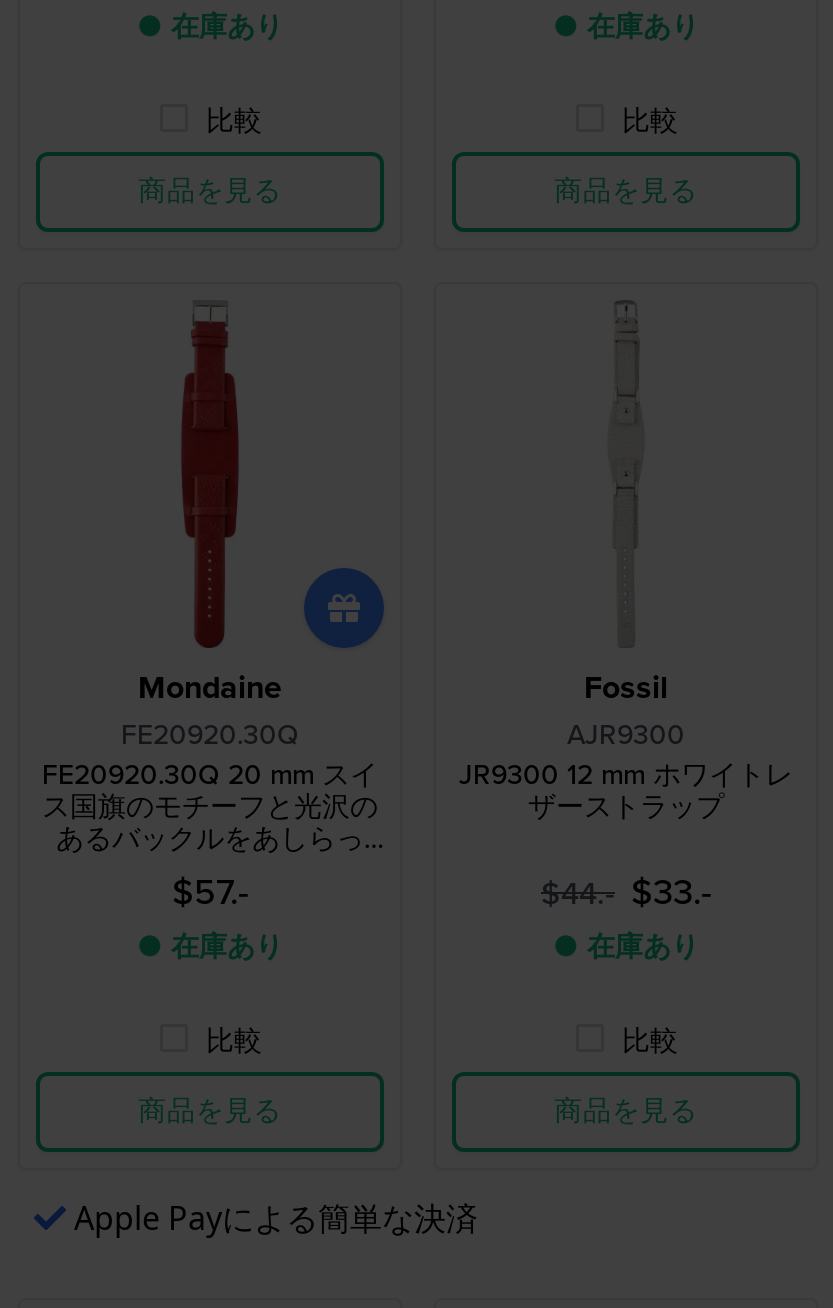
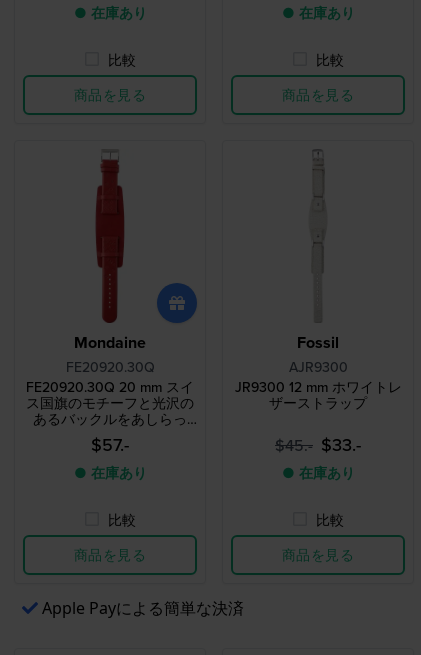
[541,866,711,918] $44.- $33.- -> [275,432,361,457] $45.- $33.-

